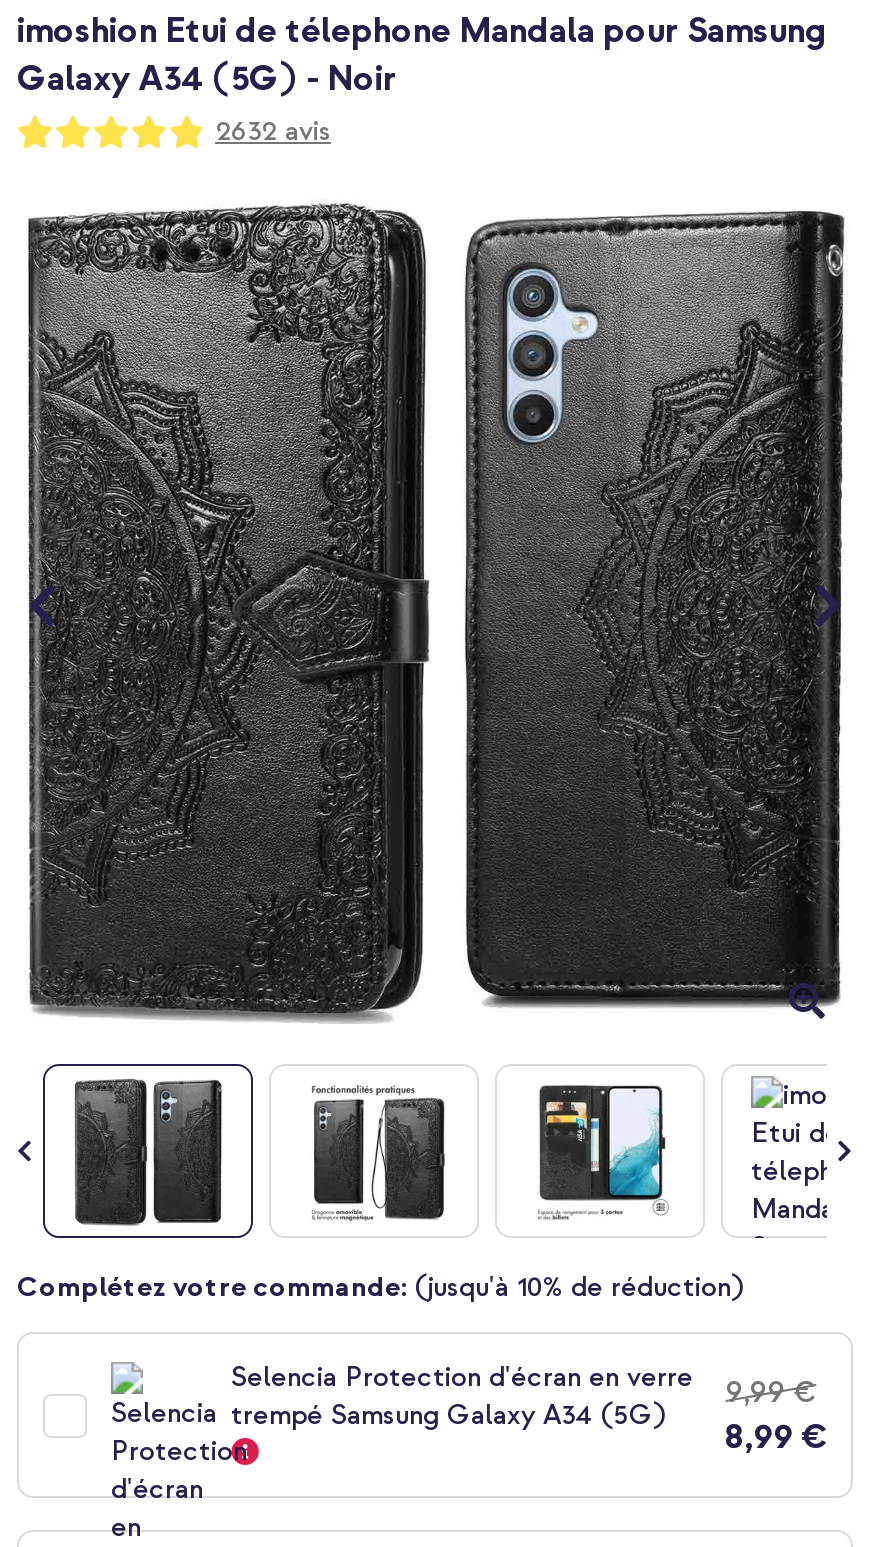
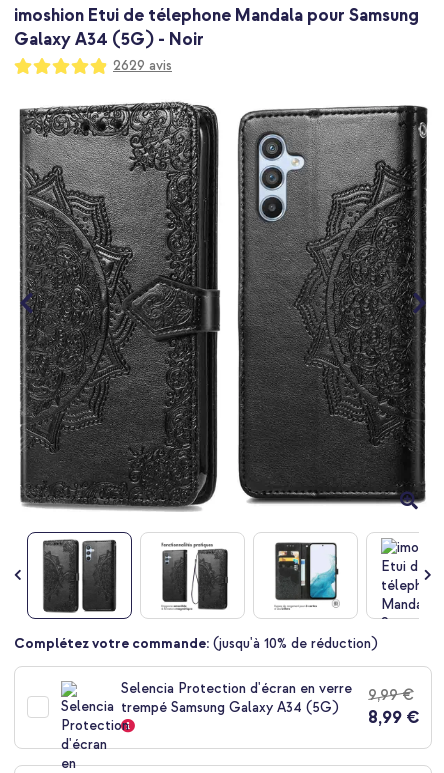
[215,114,331,148] 2632 avis -> [113,57,172,74] 2629 avis

